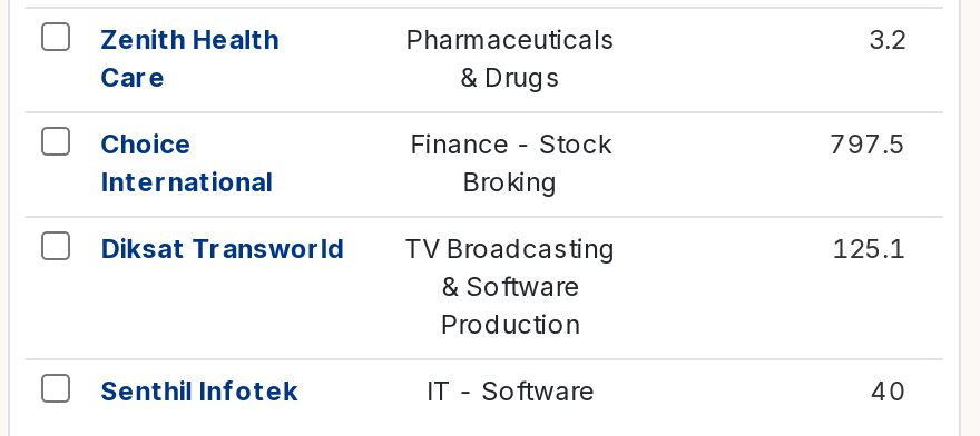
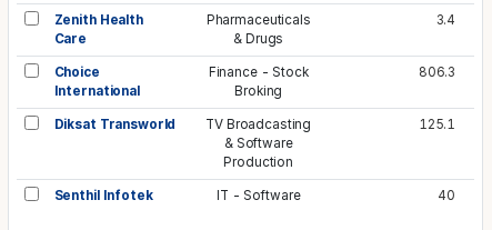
[869,25,906,56] 3.2 -> [436,13,455,28] 3.4
[829,130,906,161] 797.5 -> [418,65,455,80] 806.3

